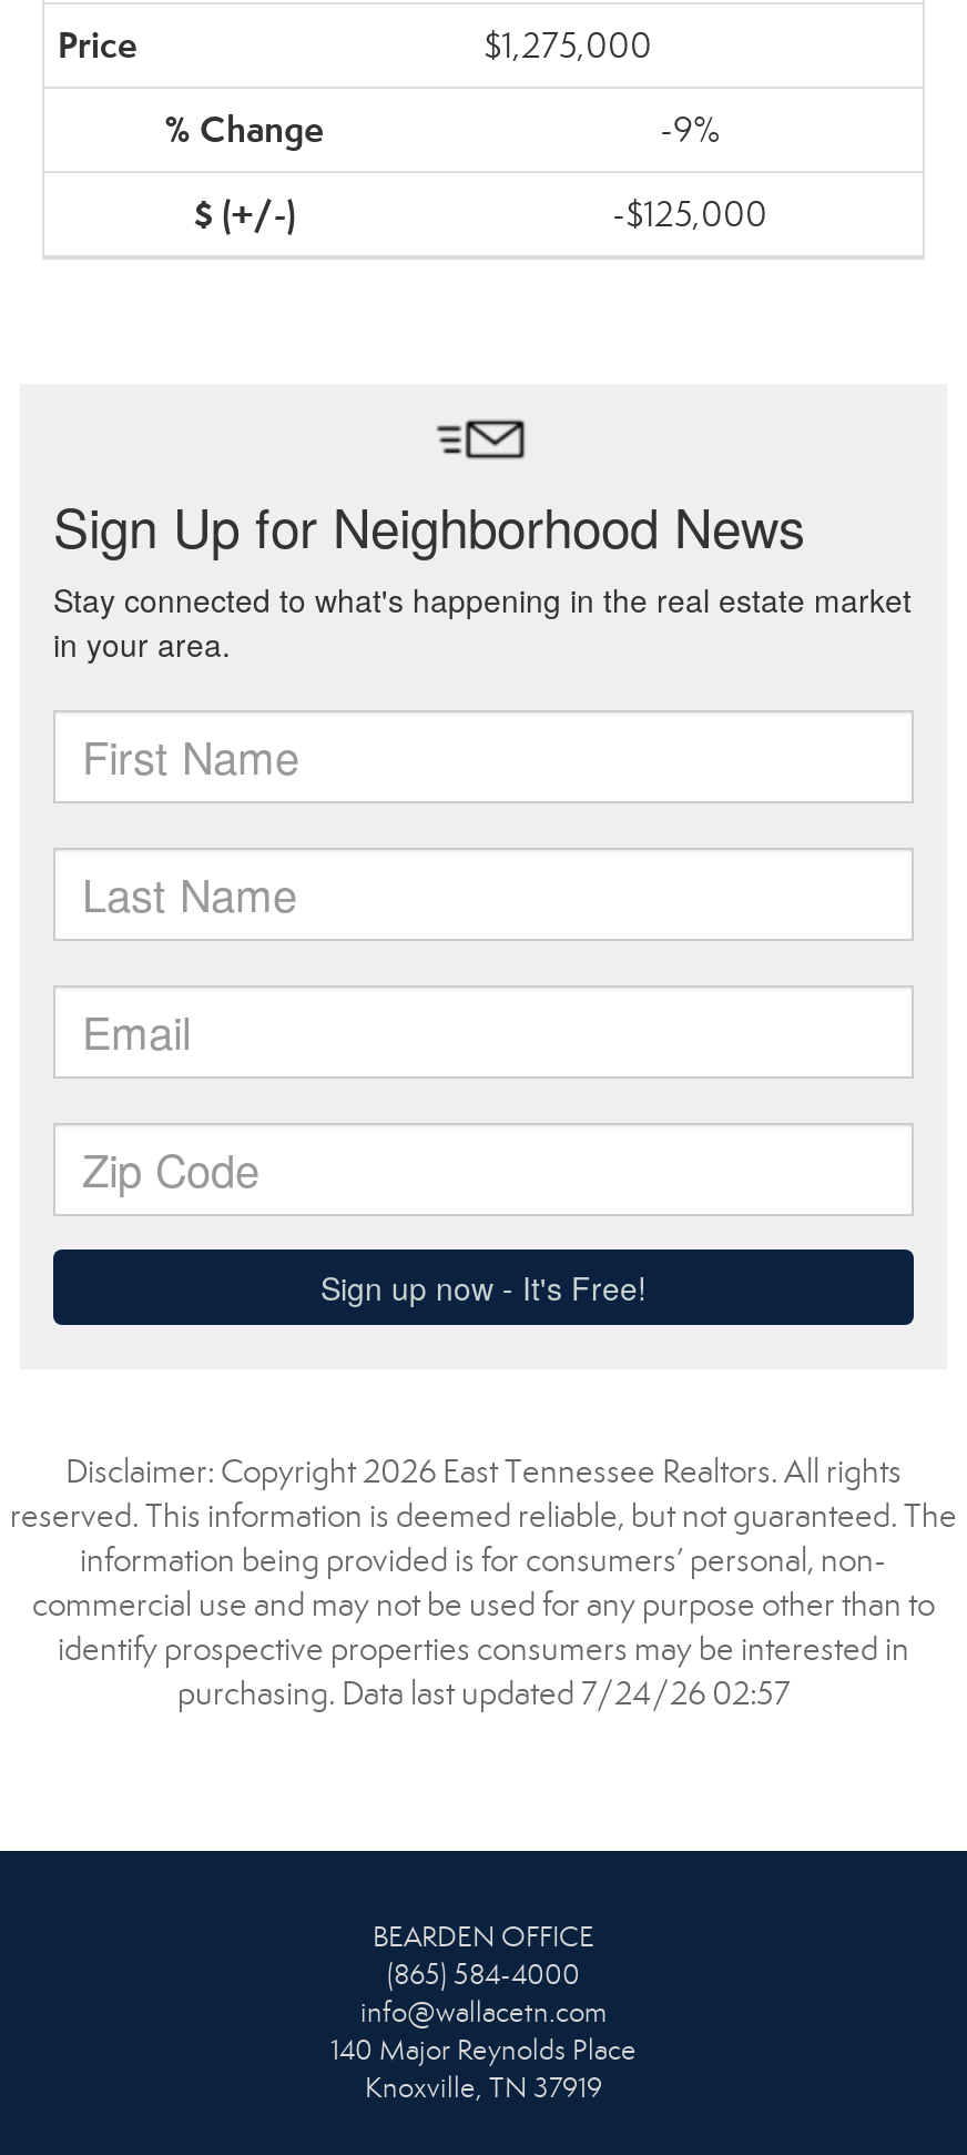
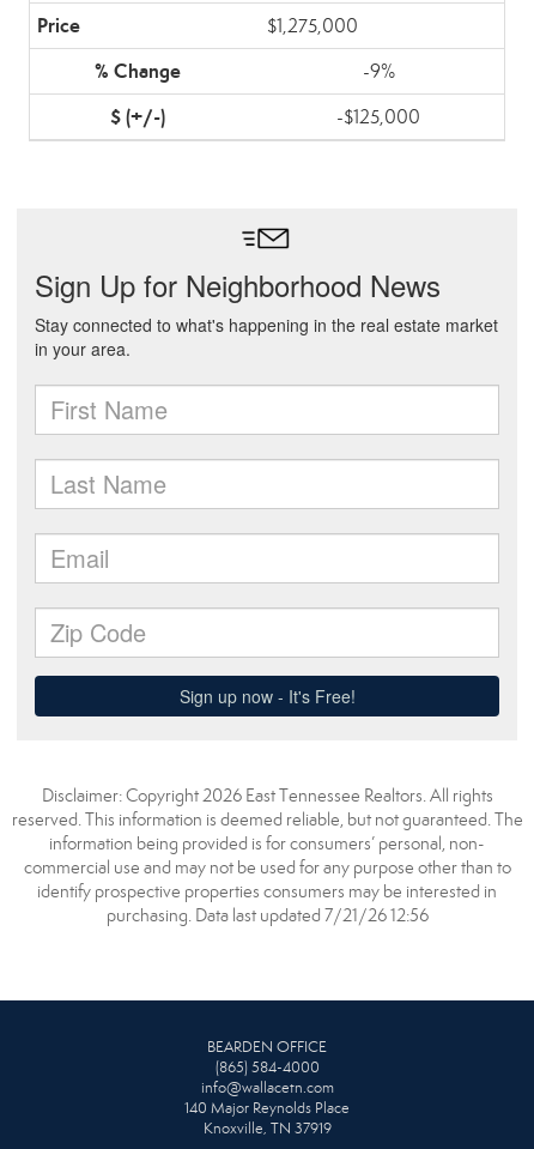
[177,1673,790,1713] purchasing. Data last updated 7/24/26 02:57 -> [106,905,428,926] purchasing. Data last updated 7/21/26 12:56

